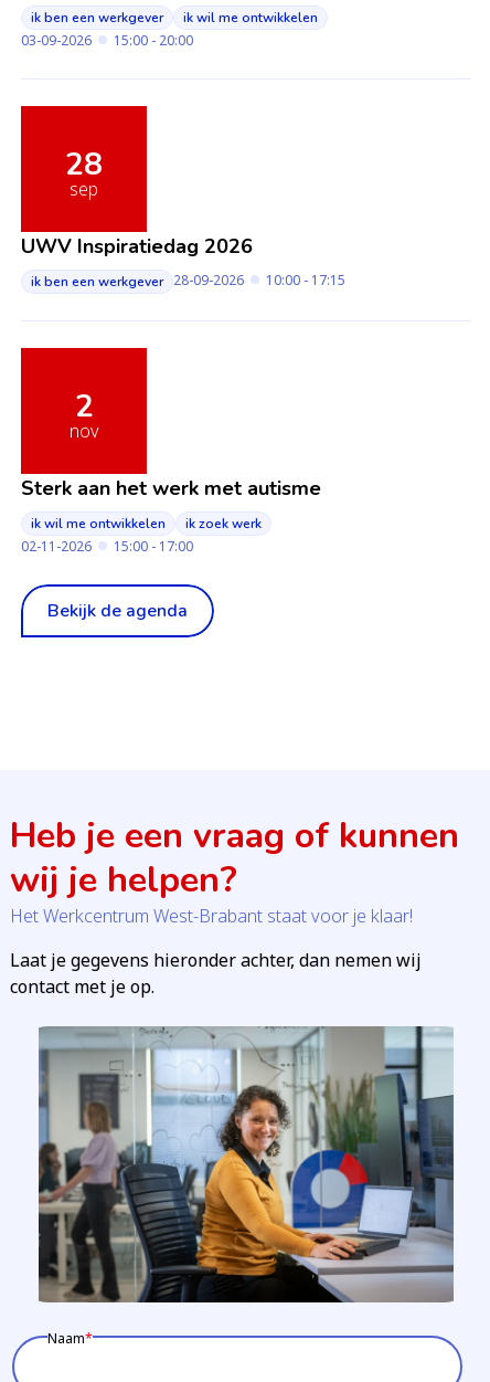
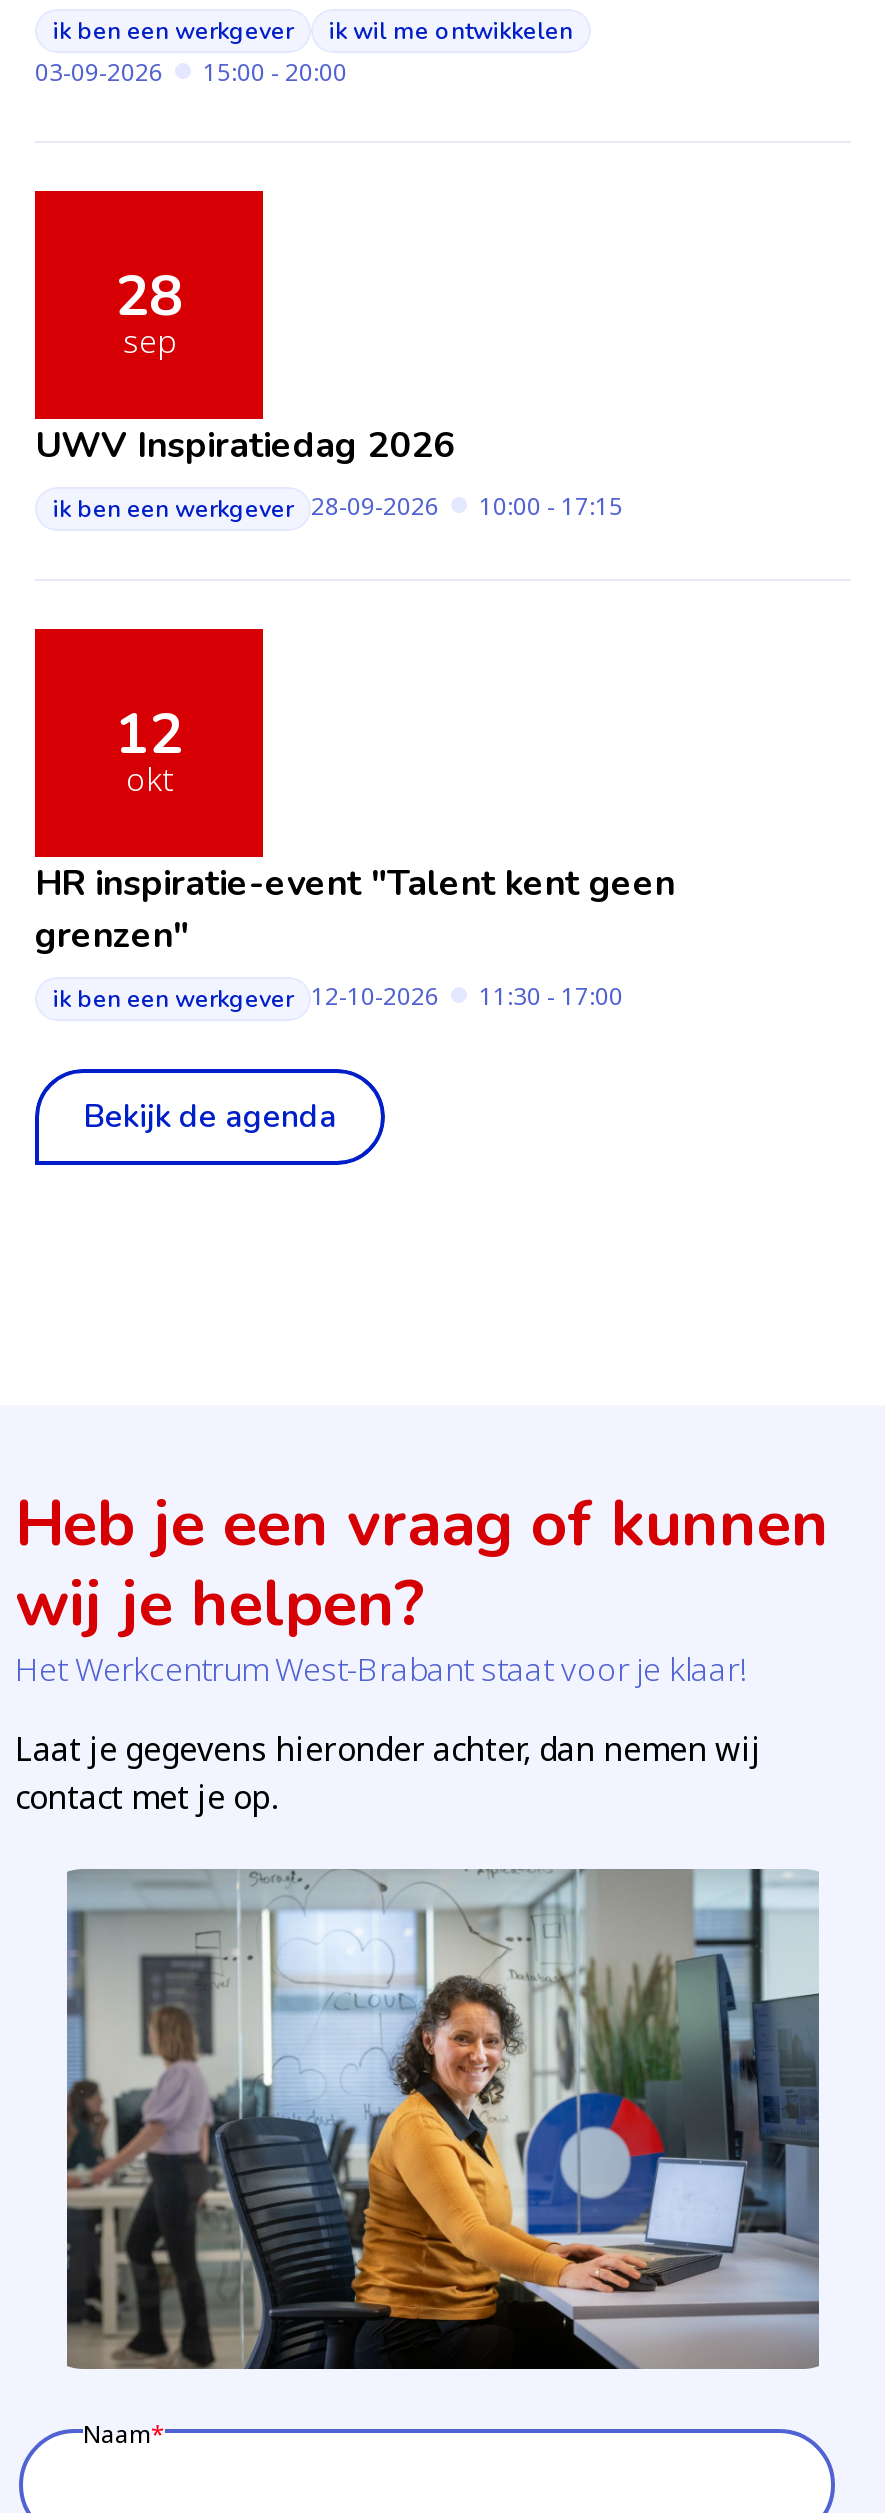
[21,385,321,555] 2 | nov | Sterk aan het werk met autisme | ik wil me ontwikkelen | ik zoek werk | 02-11-2026 | 15:00 - 17:00 -> [35,696,675,1014] 12 | okt | HR inspiratie-event "Talent kent geen | grenzen" | ik ben een werkgever 12-10-2026 | 11:30 - 17:00

